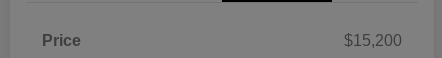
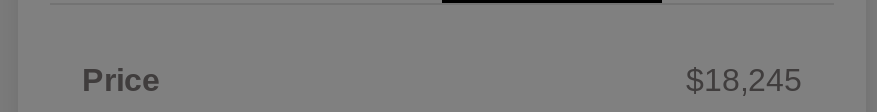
[344,32,402,49] $15,200 -> [686,63,802,97] $18,245

